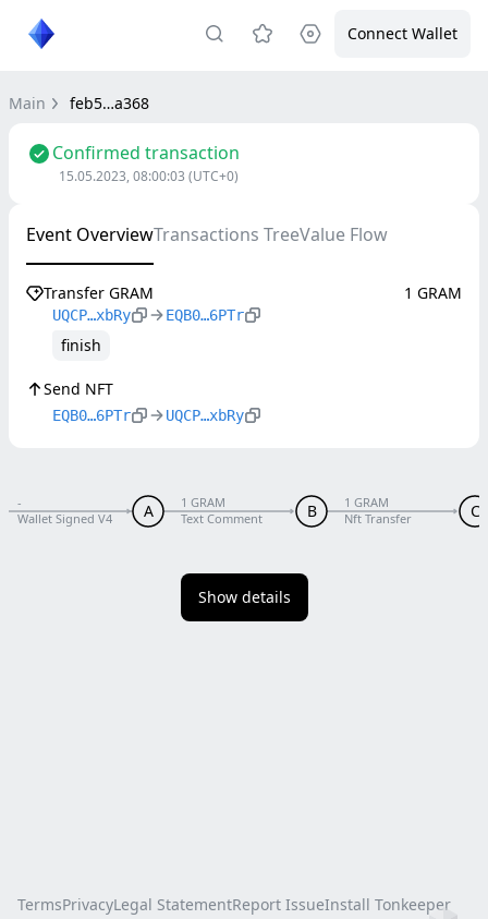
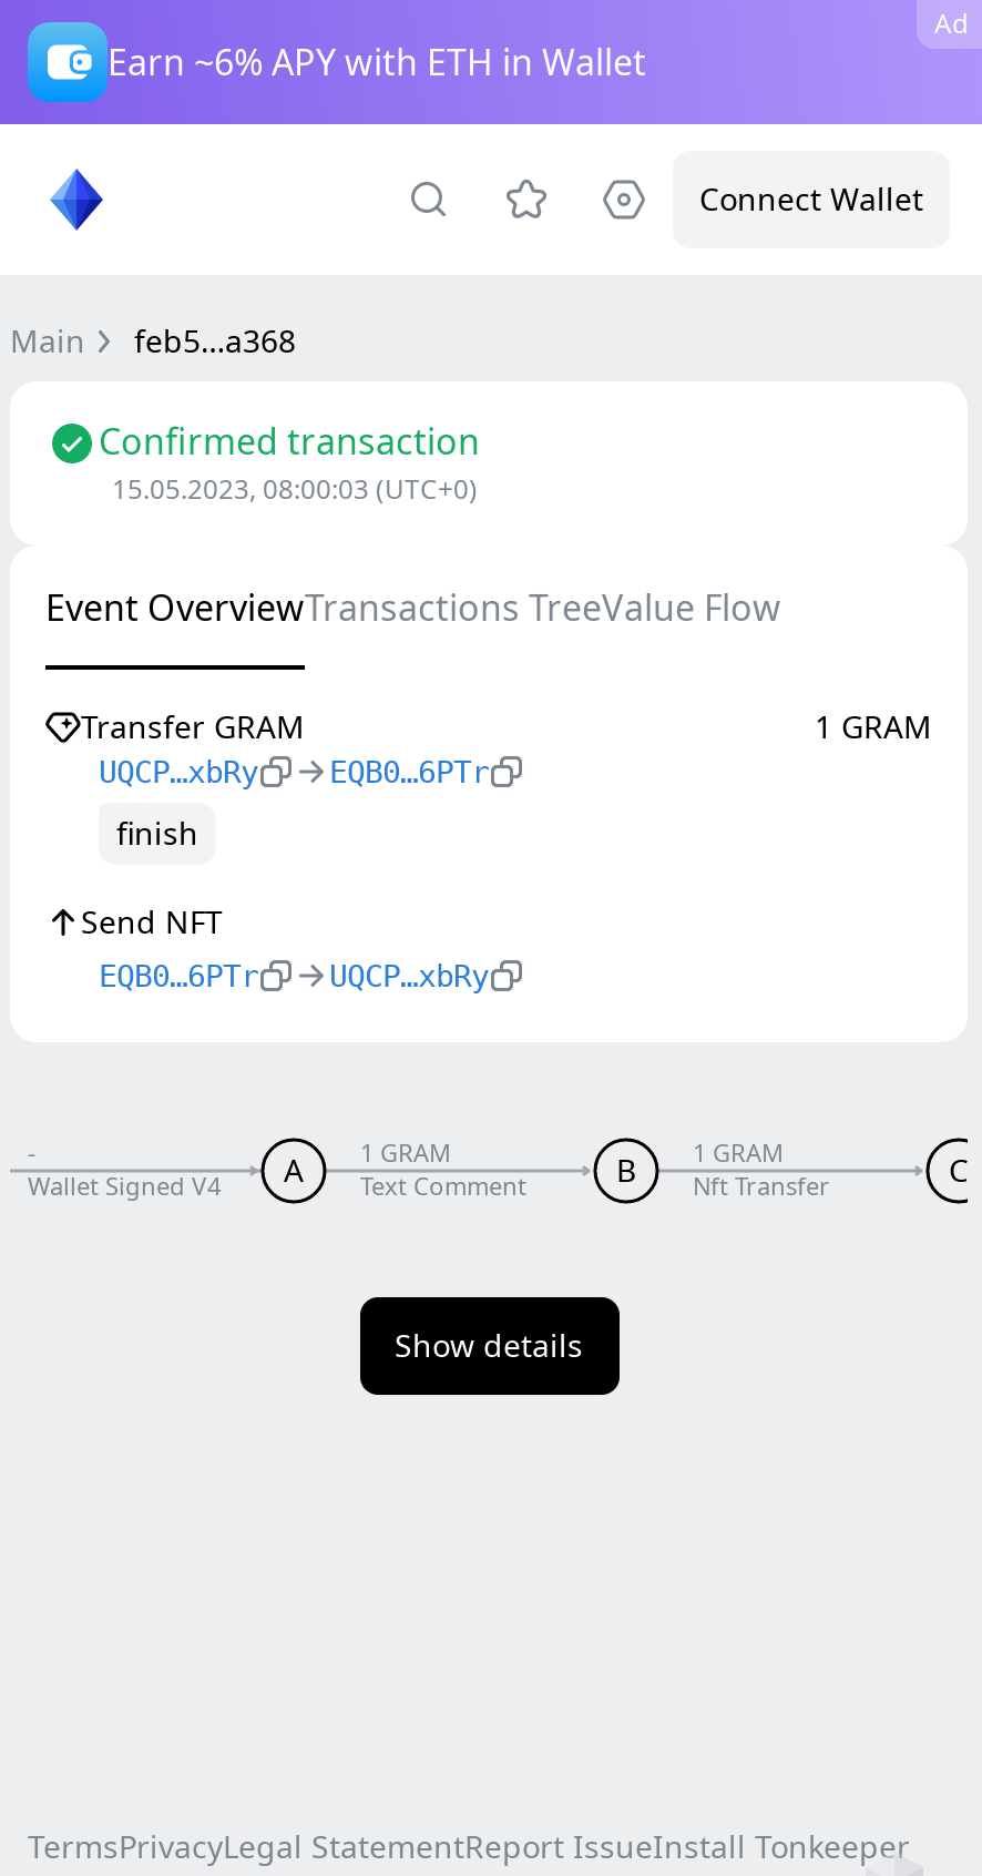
none -> [108,38,646,86] Earn ~6% APY with ETH in Wallet
none -> [934,4,968,42] Ad
moved [9,23,480,607] -> [10,177,969,1366]: Connect Wallet | Main | feb5…a368 | ... | Nft Transfer | Show details

